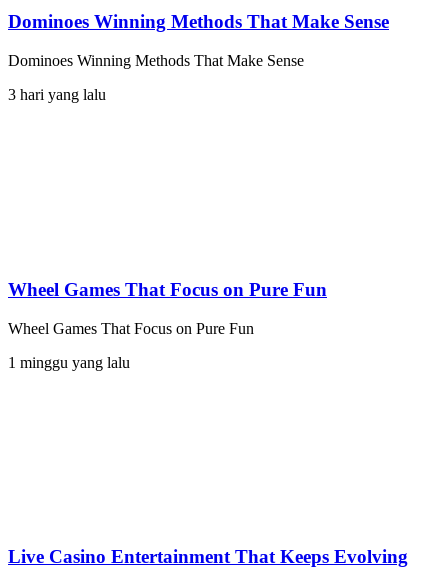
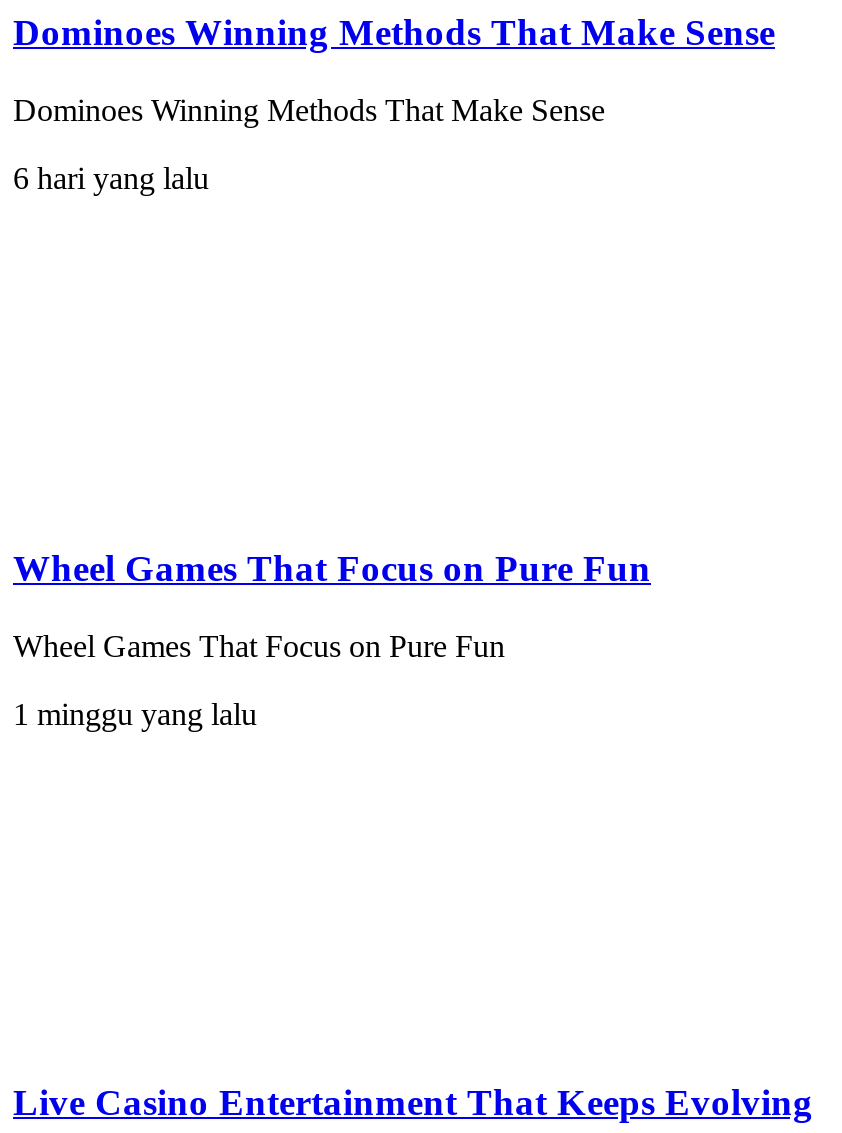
[8,86,106,103] 3 hari yang lalu -> [13,161,209,195] 6 hari yang lalu

